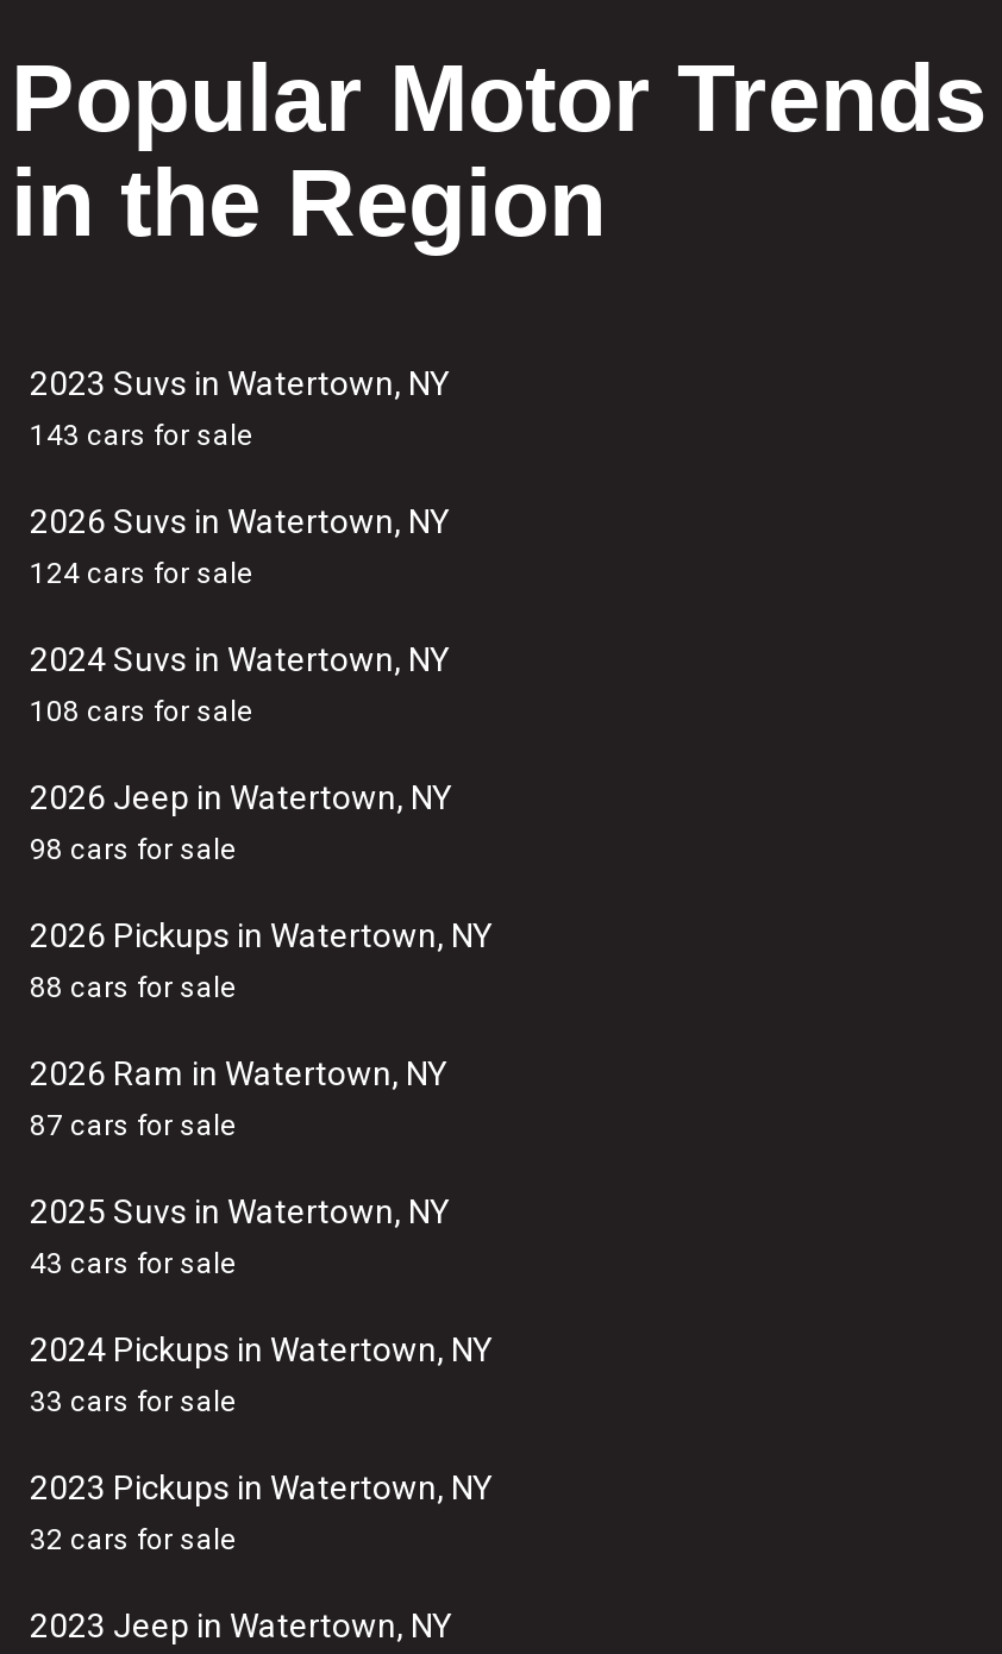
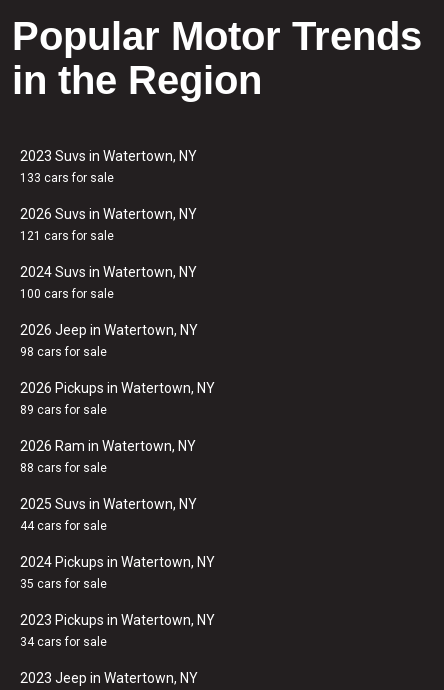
[30,419,253,452] 143 cars for sale -> [20,171,114,185] 133 cars for sale
[30,557,253,590] 124 cars for sale -> [20,229,114,243] 121 cars for sale
[30,695,253,728] 108 cars for sale -> [20,287,114,301] 100 cars for sale
[30,971,237,1004] 88 cars for sale -> [20,403,107,417] 89 cars for sale
[30,1109,237,1142] 87 cars for sale -> [20,461,107,475] 88 cars for sale
[30,1247,237,1280] 43 cars for sale -> [20,519,107,533] 44 cars for sale
[30,1385,237,1418] 33 cars for sale -> [20,577,107,591] 35 cars for sale
[30,1523,237,1556] 32 cars for sale -> [20,635,107,649] 34 cars for sale

